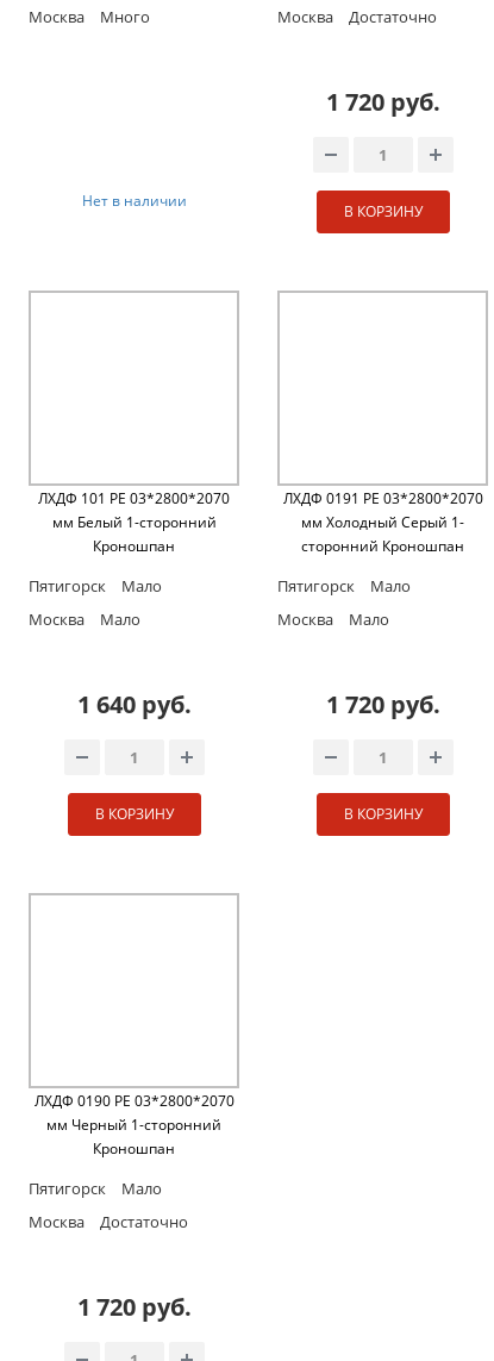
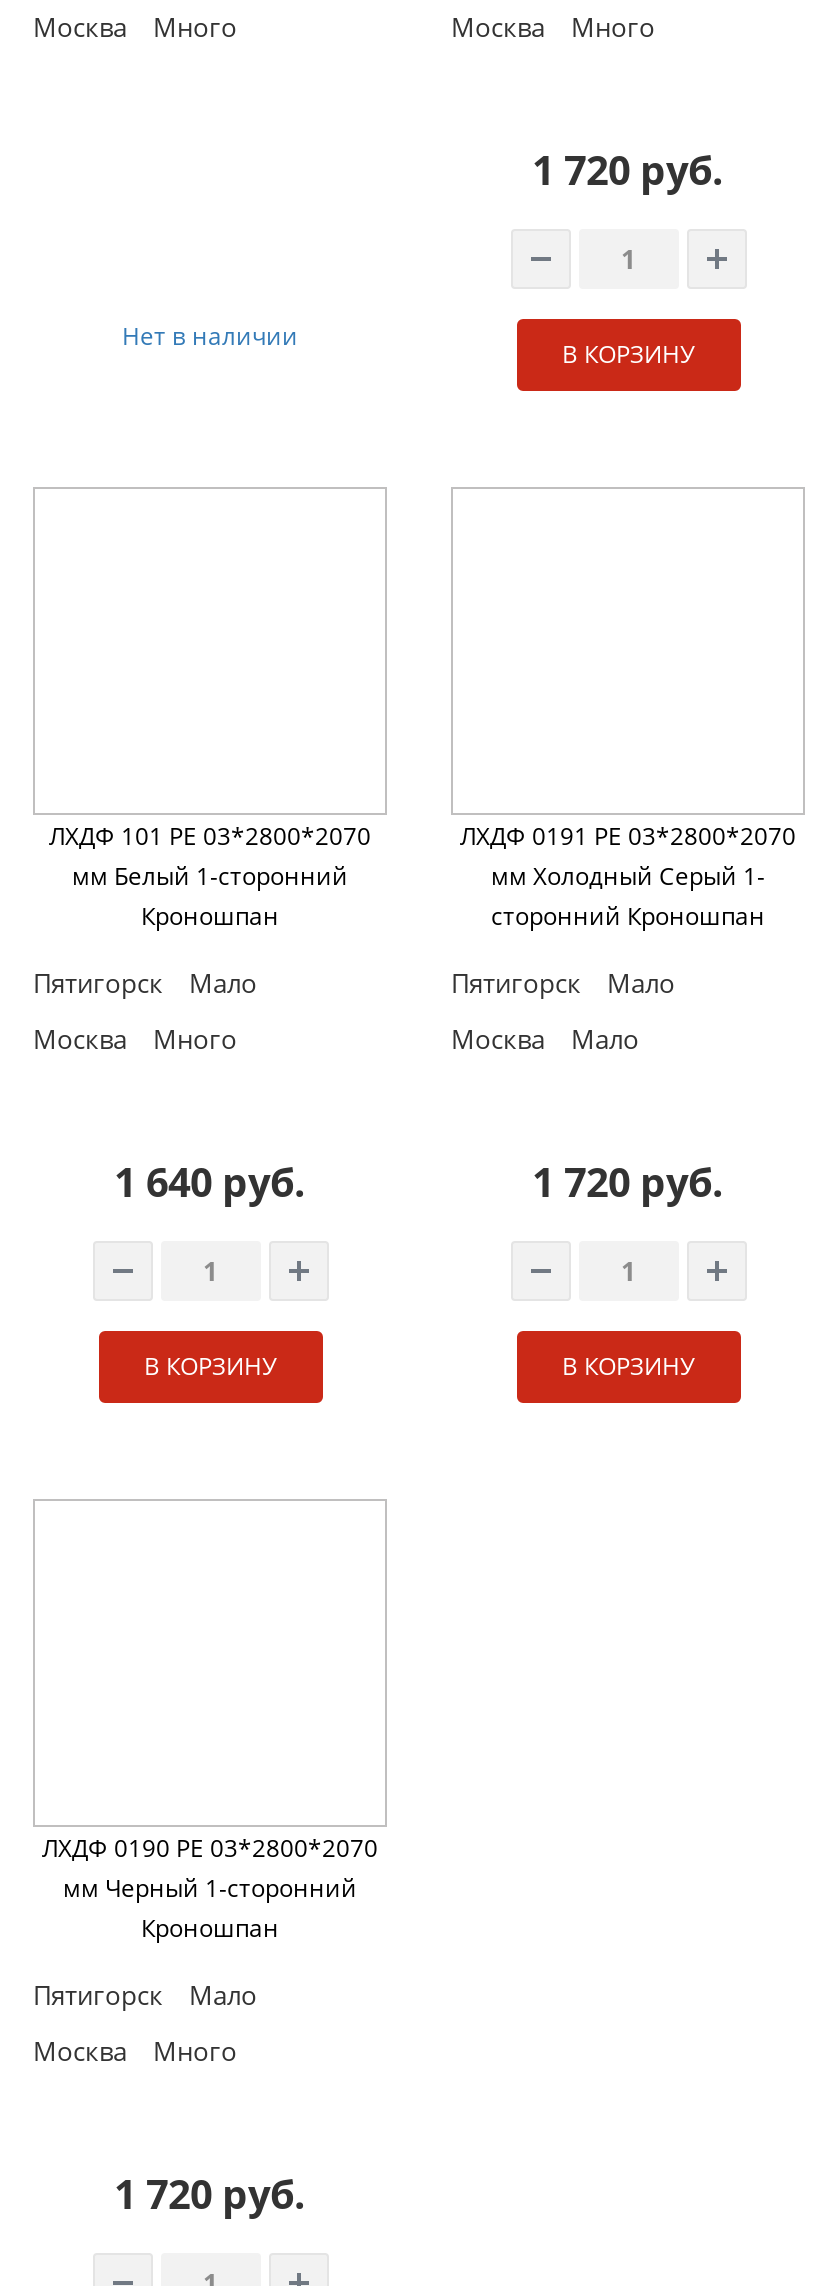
[277,6,437,27] Москва Достаточно -> [451,10,655,46] Москва Много
[29,608,140,630] Москва Мало -> [33,1022,237,1058] Москва Много
[29,1211,188,1232] Москва Достаточно -> [33,2034,237,2070] Москва Много

